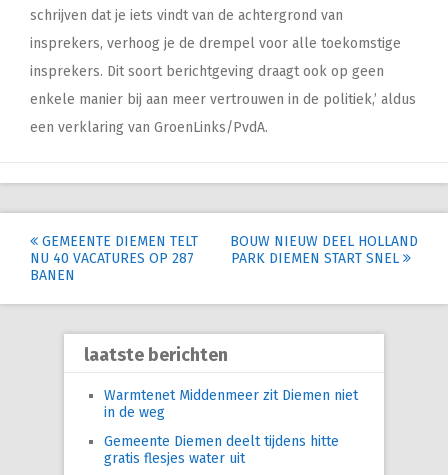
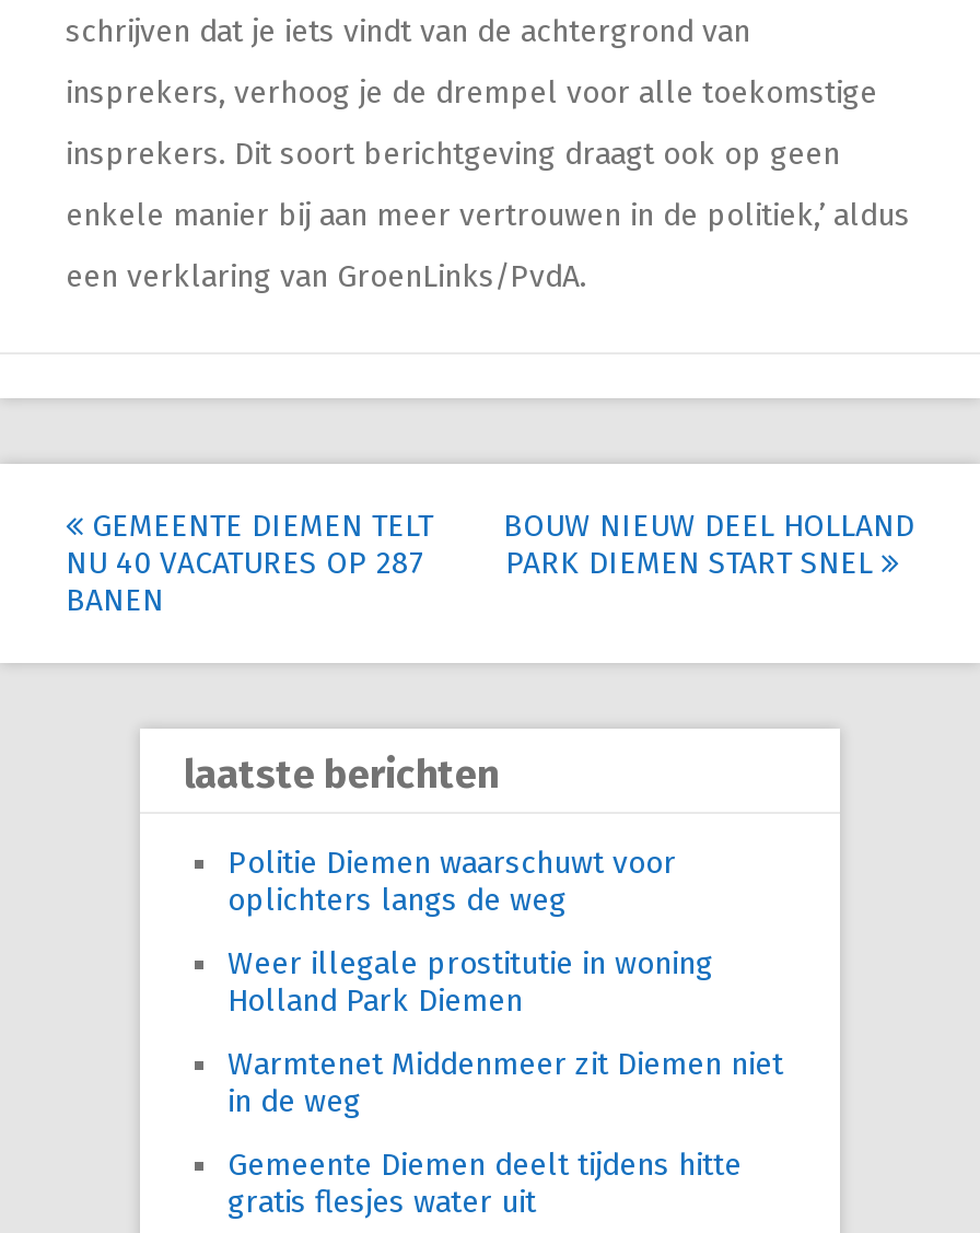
none -> [227,844,713,1019] Politie Diemen waarschuwt voor | oplichters langs de weg | Weer illegale prostitutie in woning | Holland Park Diemen

